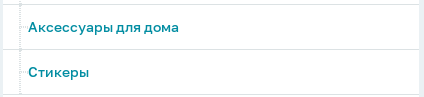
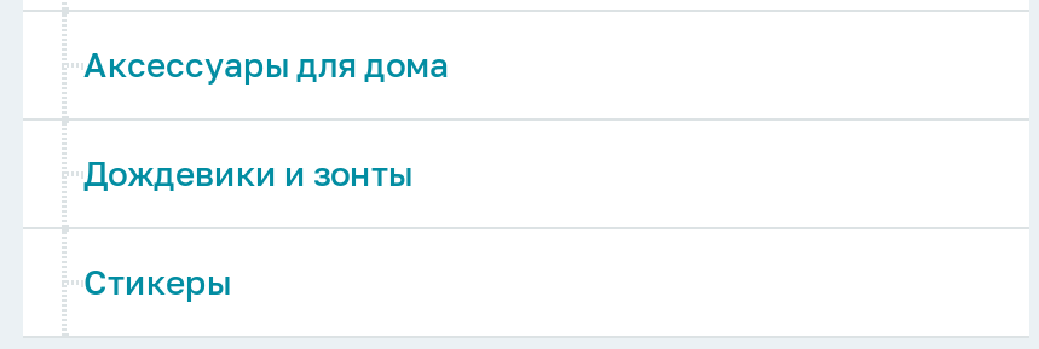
none -> [83,152,412,193] Дождевики и зонты

